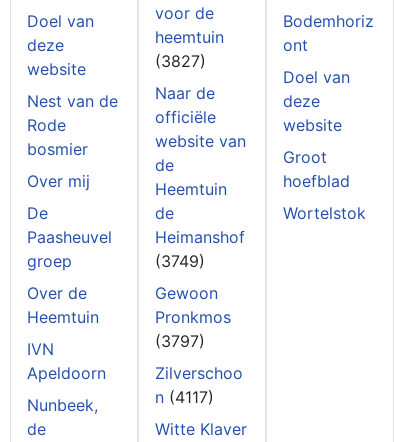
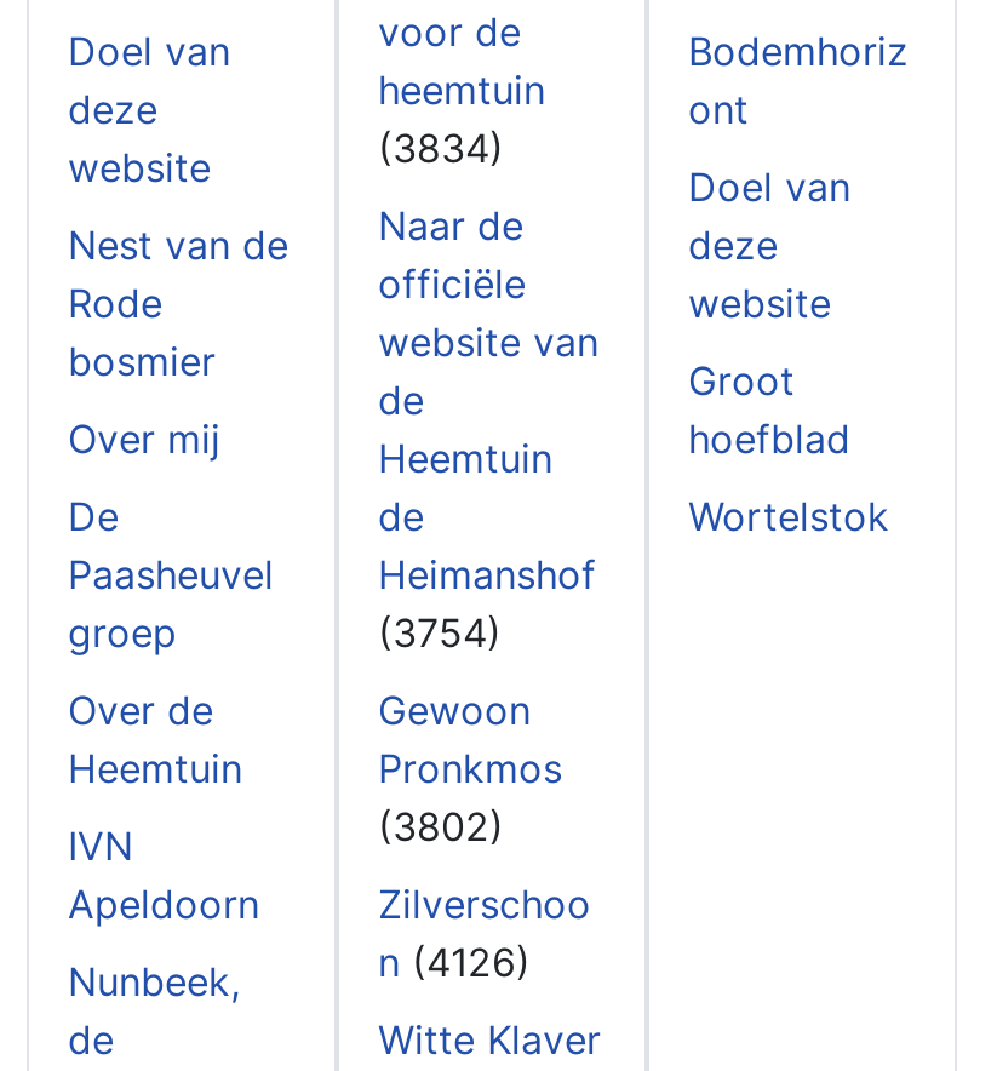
[155,51,206,71] (3827) -> [378,124,504,173] (3834)
[155,251,205,271] (3749) -> [378,609,502,657] (3754)
[155,331,205,351] (3797) -> [378,803,504,851] (3802)
[155,387,214,407] n (4117) -> [378,938,531,987] n (4126)

